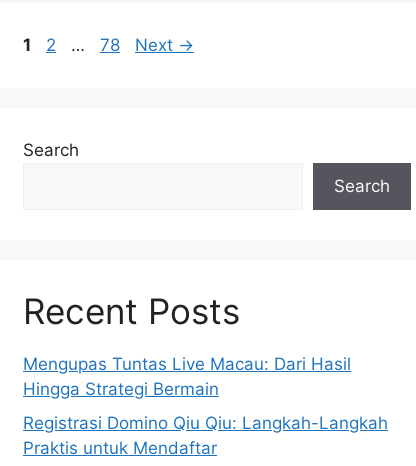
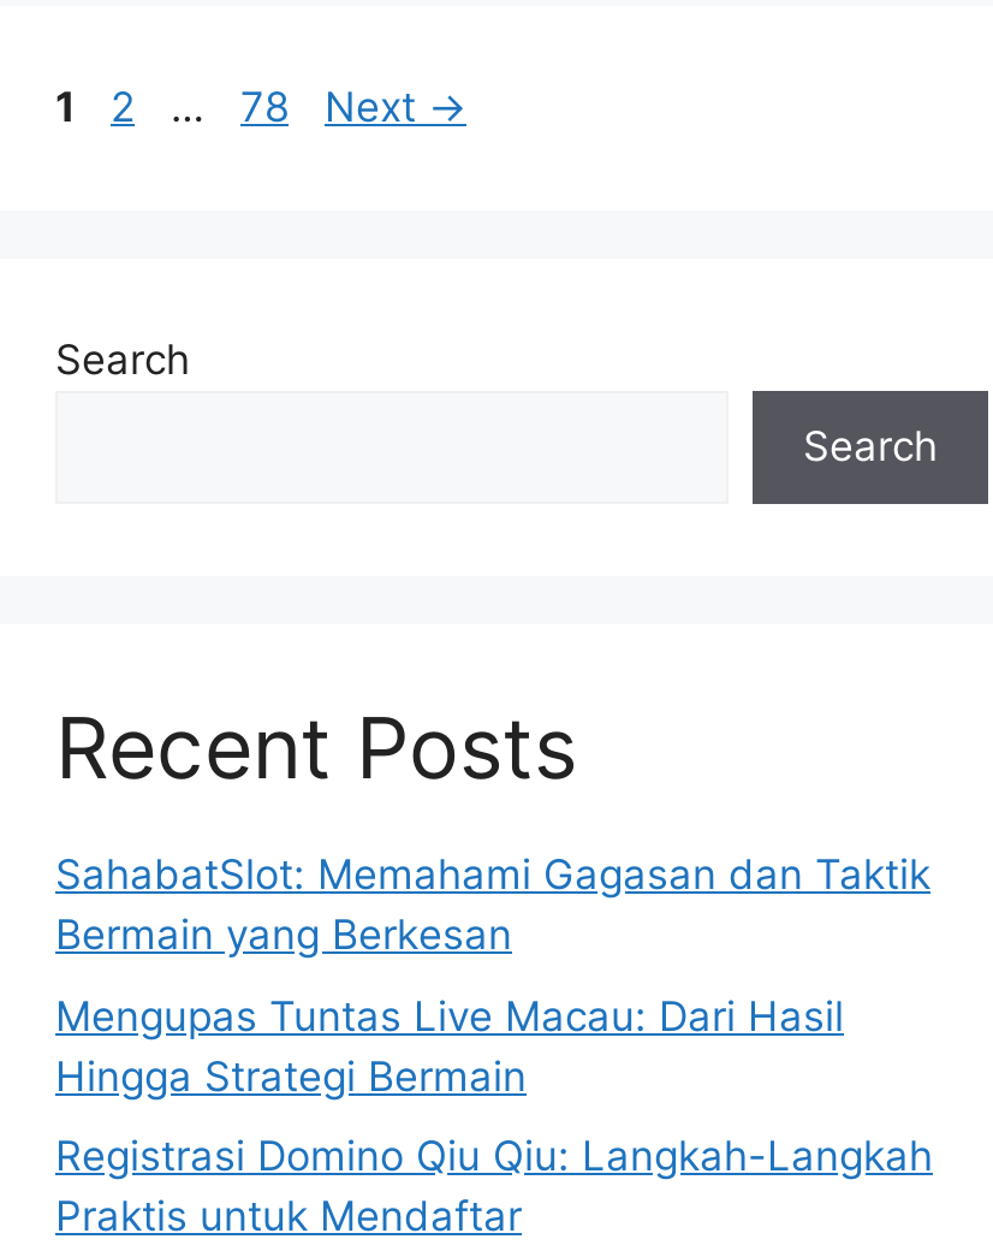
none -> [55,850,930,959] SahabatSlot: Memahami Gagasan dan Taktik | Bermain yang Berkesan

